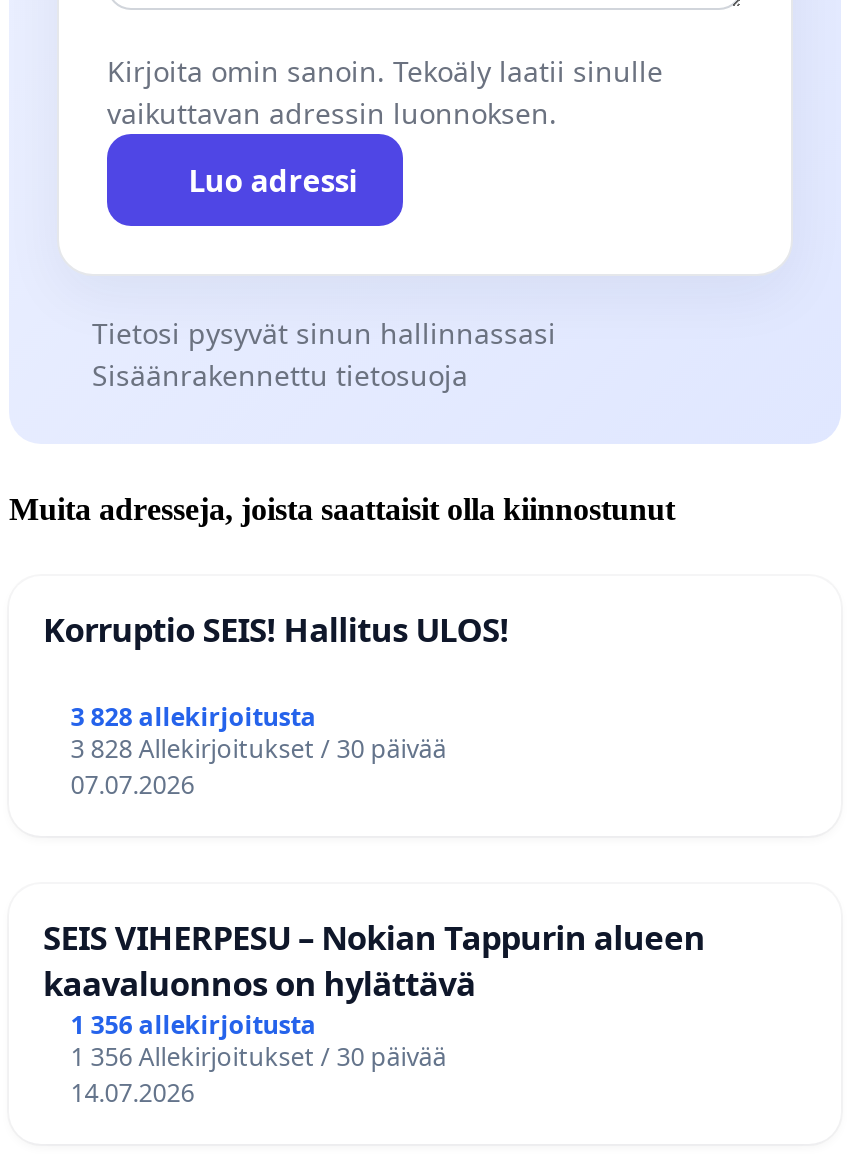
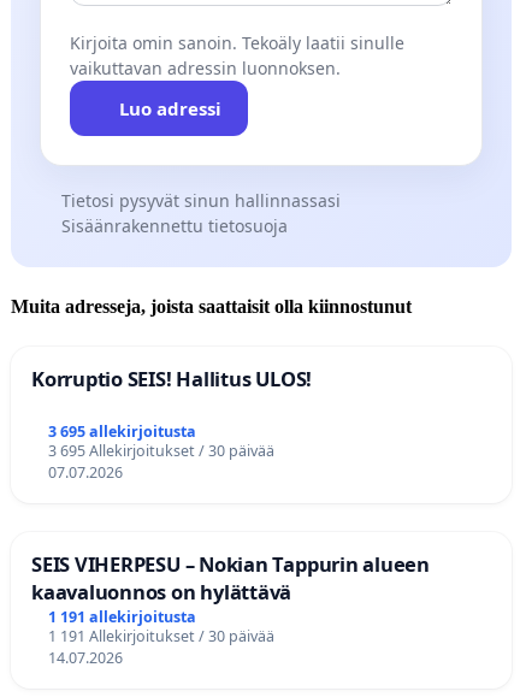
[71,699,317,733] 3 828 allekirjoitusta -> [48,421,196,441] 3 695 allekirjoitusta
[71,731,447,765] 3 828 Allekirjoitukset / 30 päivää -> [48,440,274,461] 3 695 Allekirjoitukset / 30 päivää
[71,1007,317,1041] 1 356 allekirjoitusta -> [48,606,196,627] 1 191 allekirjoitusta
[71,1039,447,1073] 1 356 Allekirjoitukset / 30 päivää -> [48,625,274,646] 1 191 Allekirjoitukset / 30 päivää

